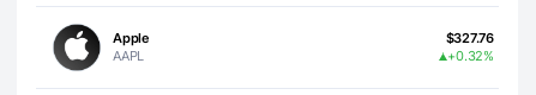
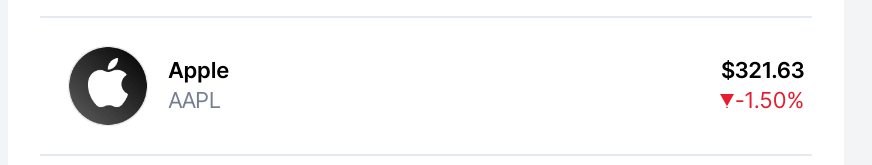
[445,30,494,47] $327.76 -> [721,57,804,85] $321.63
[448,48,494,64] +0.32% -> [735,87,804,115] -1.50%

